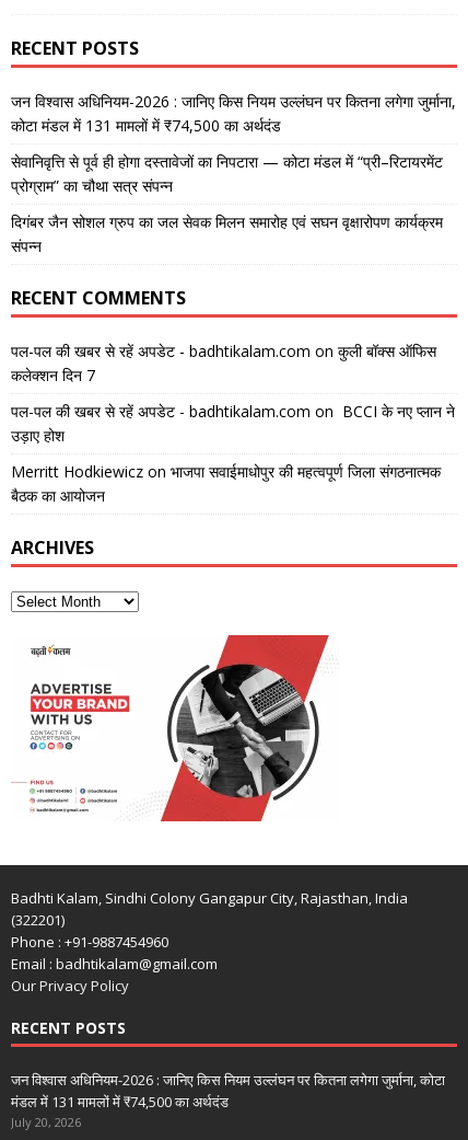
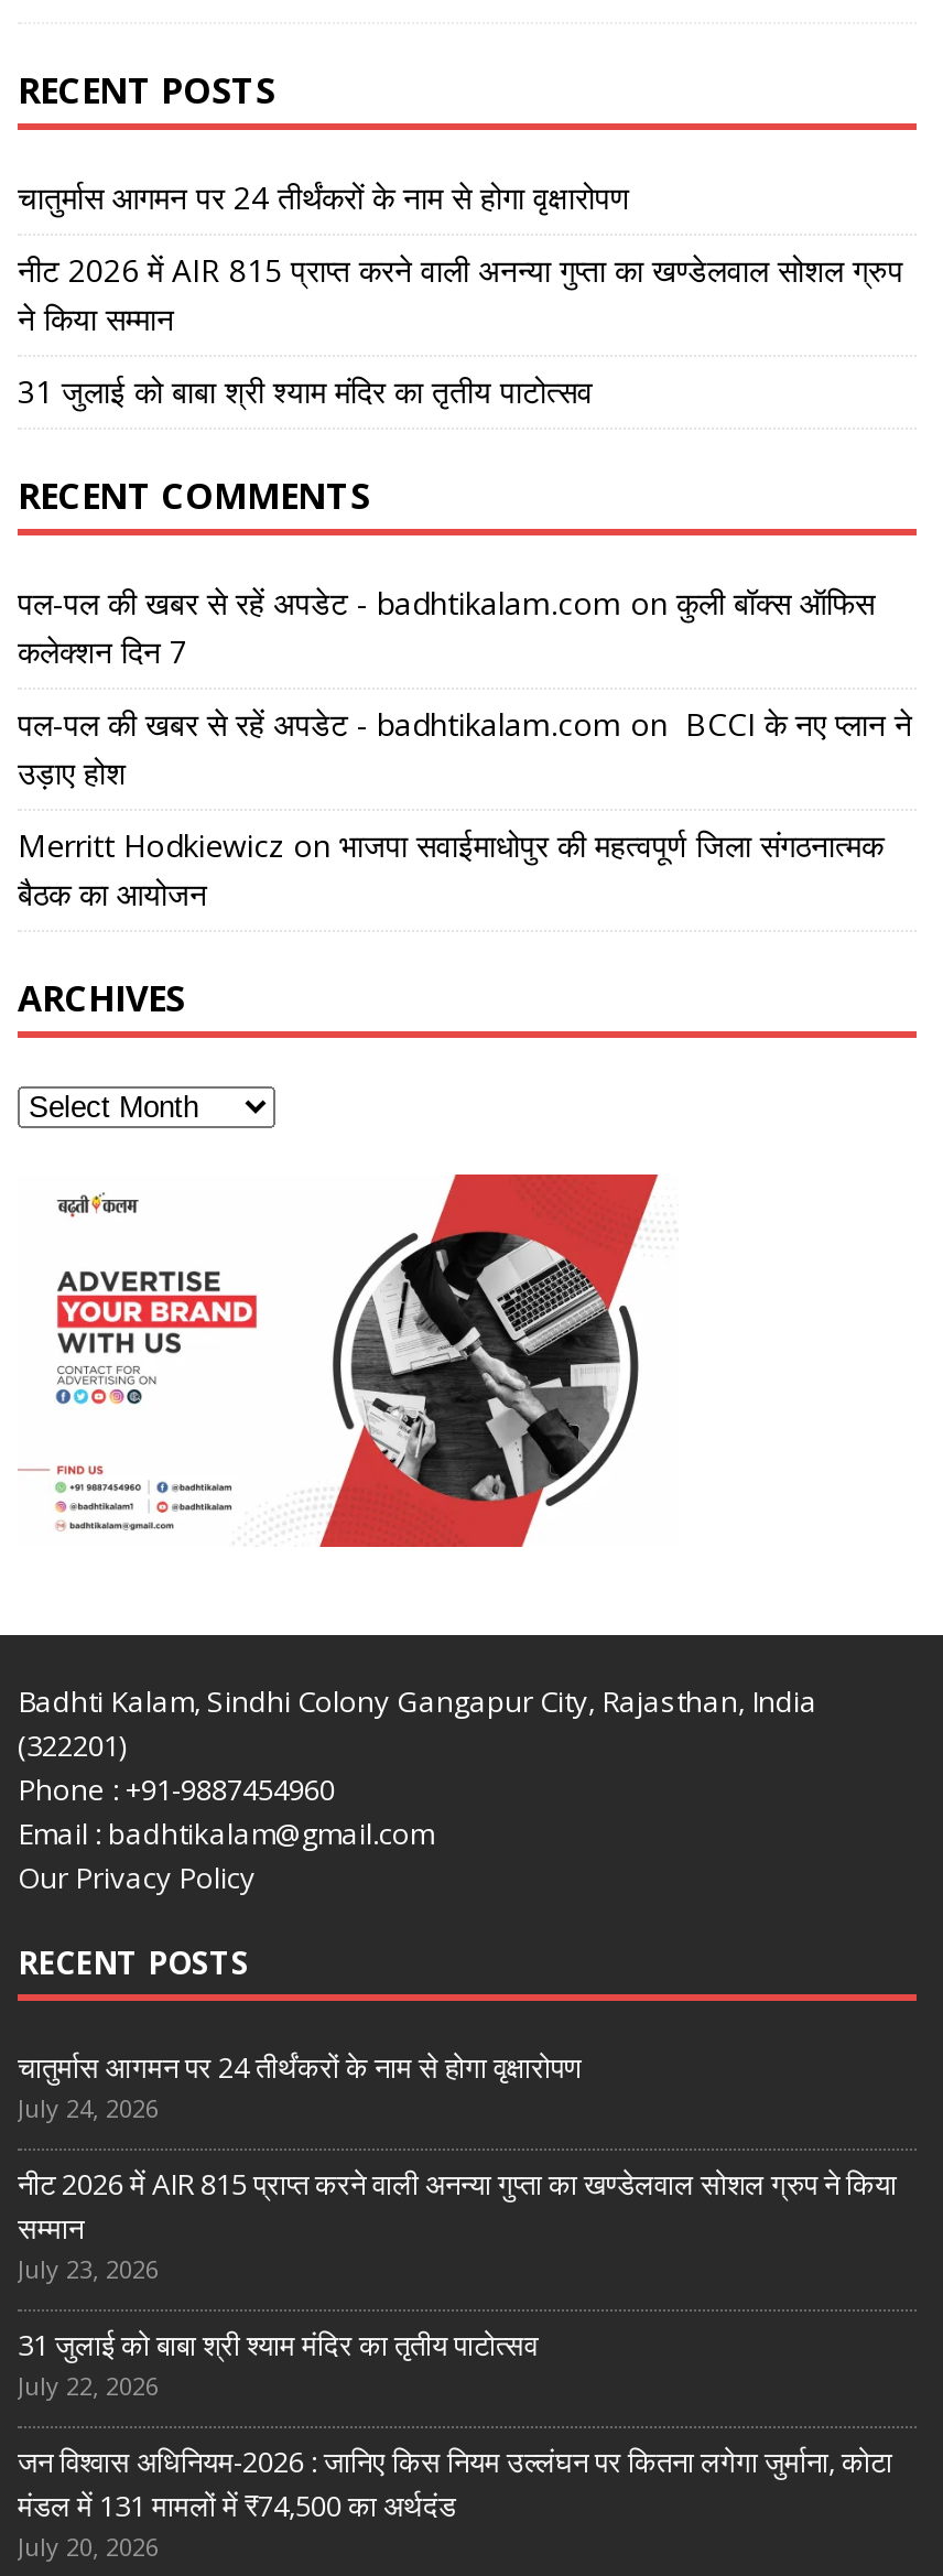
[11,91,456,136] जन विश्वास अधिनियम-2026 : जानिए किस नियम उल्लंघन पर कितना लगेगा जुर्माना, | कोटा मंडल में 131 मामलों में ₹74,500 का अर्थदंड -> [18,177,630,218] चातुर्मास आगमन पर 24 तीर्थंकरों के नाम से होगा वृक्षारोपण
[11,151,443,196] सेवानिवृत्ति से पूर्व ही होगा दस्तावेजों का निपटारा — कोटा मंडल में “प्री–रिटायरमेंट | प्रोग्राम” का चौथा सत्र संपन्न -> [18,249,903,340] नीट 2026 में AIR 815 प्राप्त करने वाली अनन्या गुप्ता का खण्डेलवाल सोशल ग्रुप | ने किया सम्मान
[11,211,443,256] दिगंबर जैन सोशल ग्रुप का जल सेवक मिलन समारोह एवं सघन वृक्षारोपण कार्यक्रम | संपन्न -> [18,370,593,412] 31 जुलाई को बाबा श्री श्याम मंदिर का तृतीय पाटोत्सव
moved [11,286,455,1038] -> [18,472,912,1983]: [image] | RECENT COMMENTS | पल-पल की खबर से रहें अपडेट - badhtikalam.com on कुली बॉक्स ऑफिस | ... | Our Privacy Policy | RECENT POSTS
none -> [18,2046,897,2401] चातुर्मास आगमन पर 24 तीर्थंकरों के नाम से होगा वृक्षारोपण | July 24, 2026 | नीट 2026 में AIR 815 प्राप्त करने वाली अनन्या गुप्ता का खण्डेलवाल सोशल ग्रुप ने किया | सम्मान | July 23, 2026 | 31 जुलाई को बाबा श्री श्याम मंदिर का तृतीय पाटोत्सव | July 22, 2026

